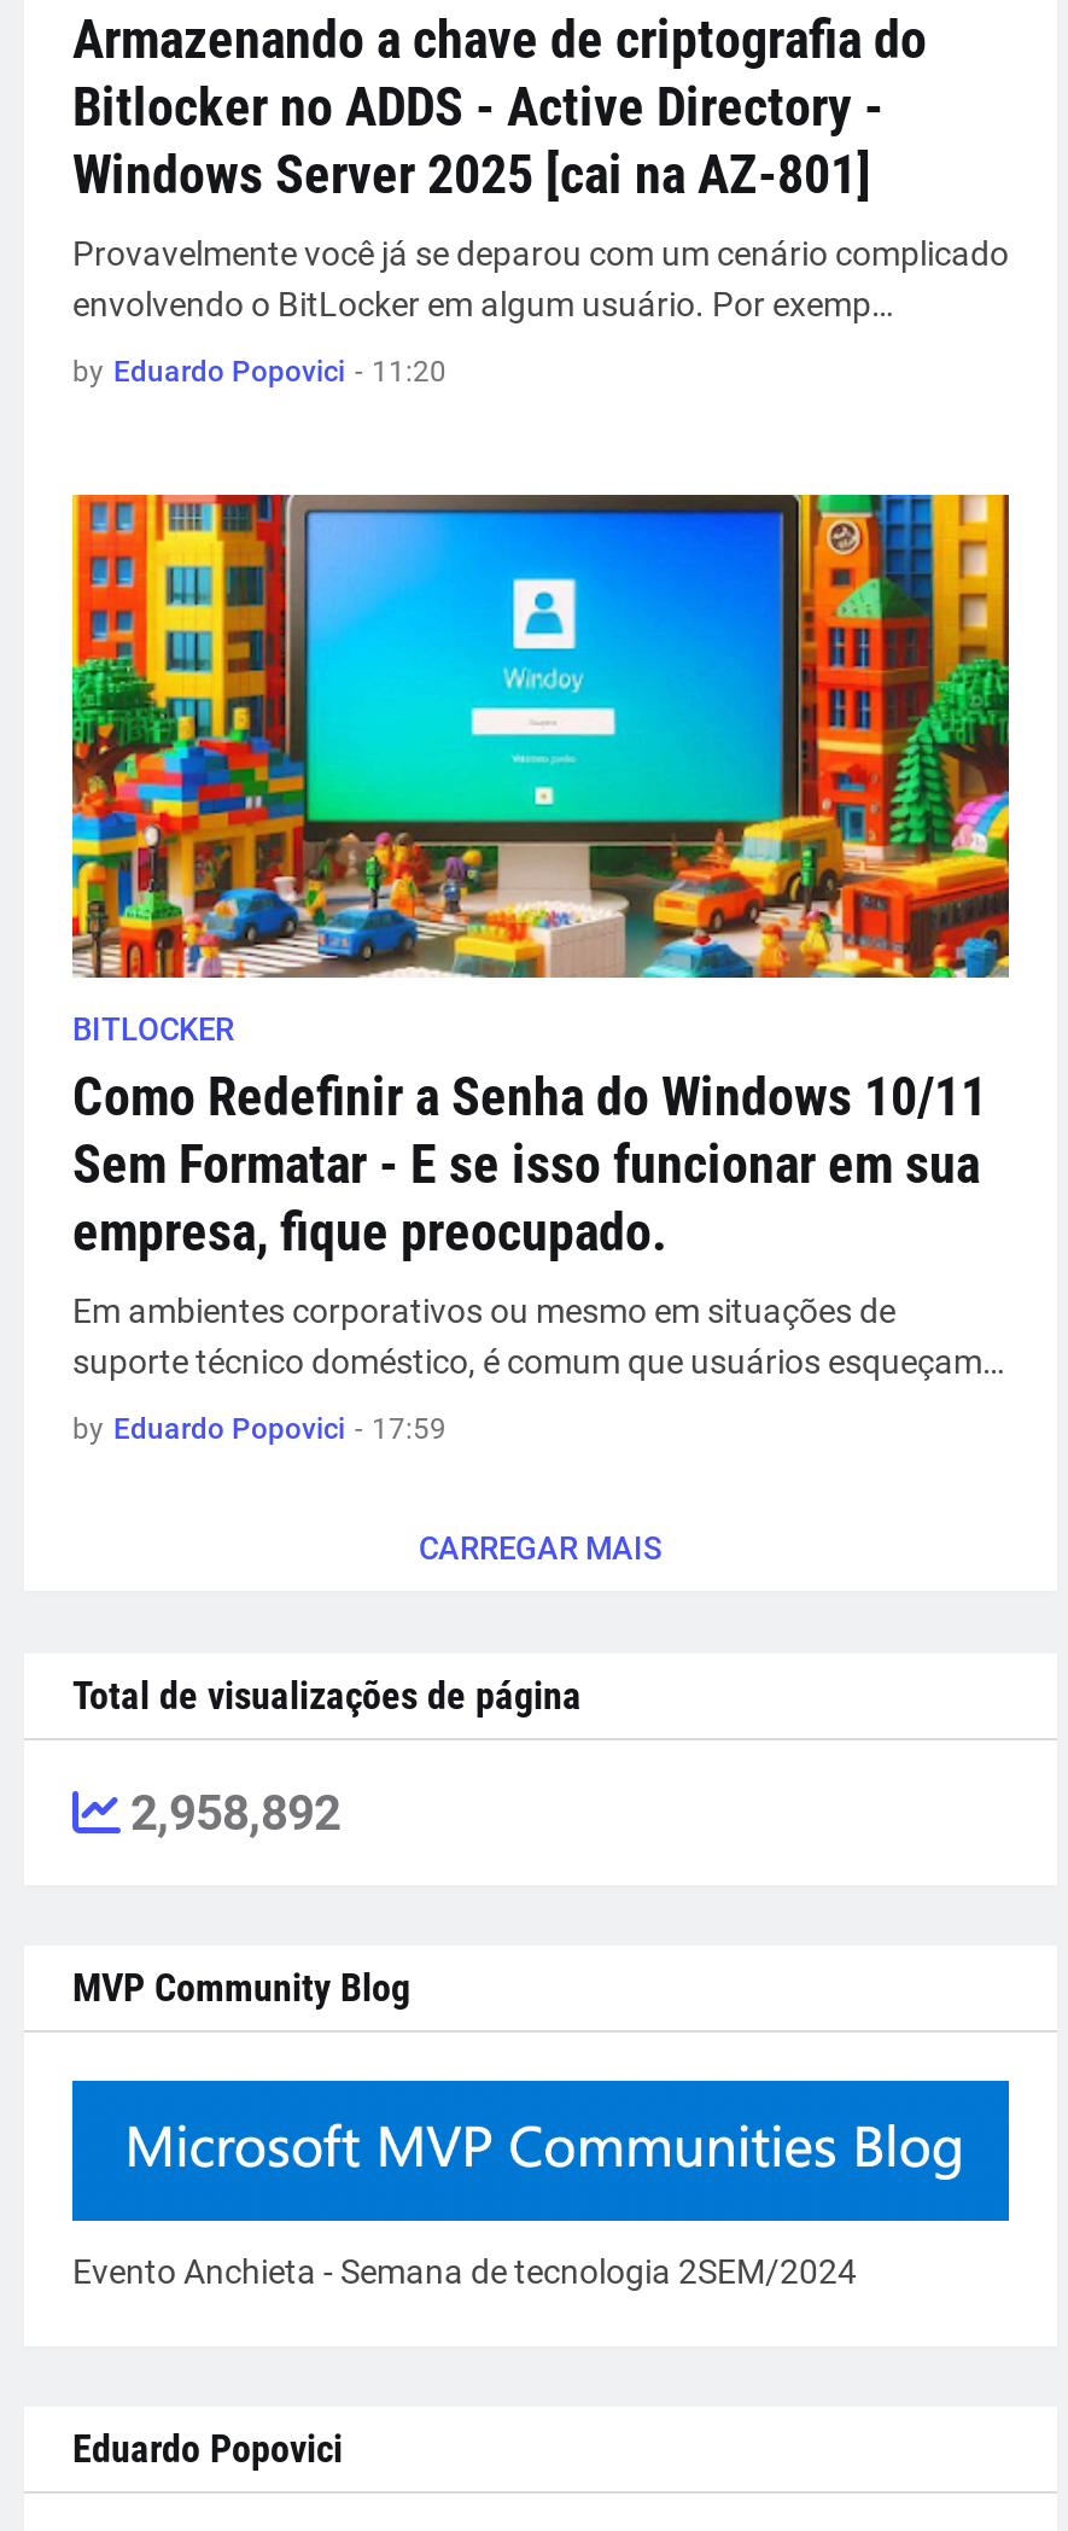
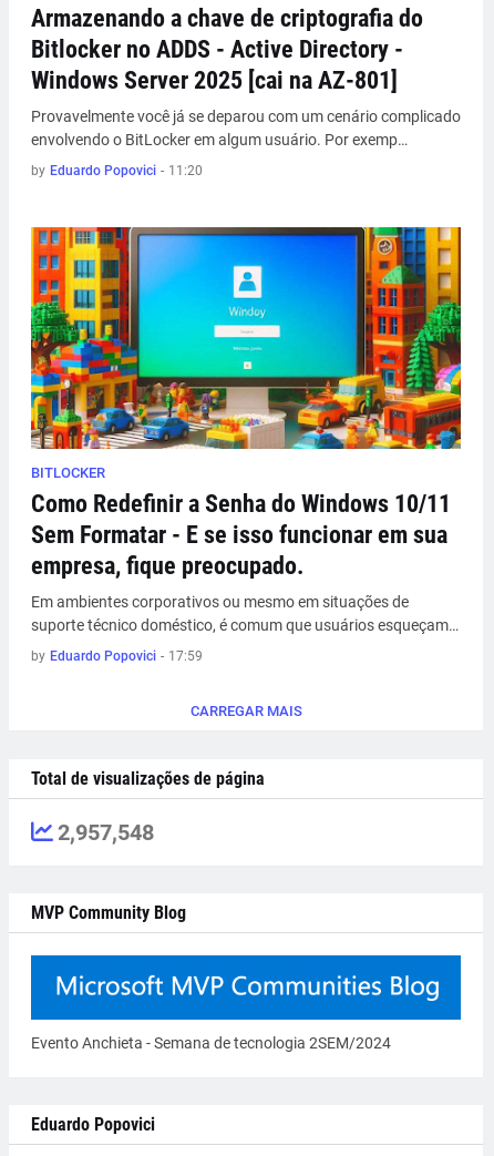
[130,1784,340,1842] 2,958,892 -> [58,819,154,846] 2,957,548

